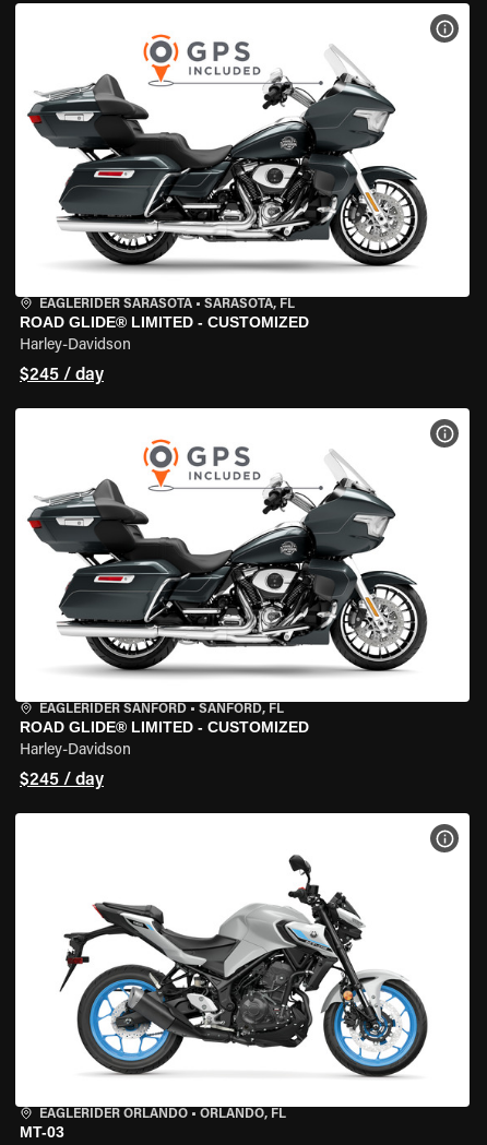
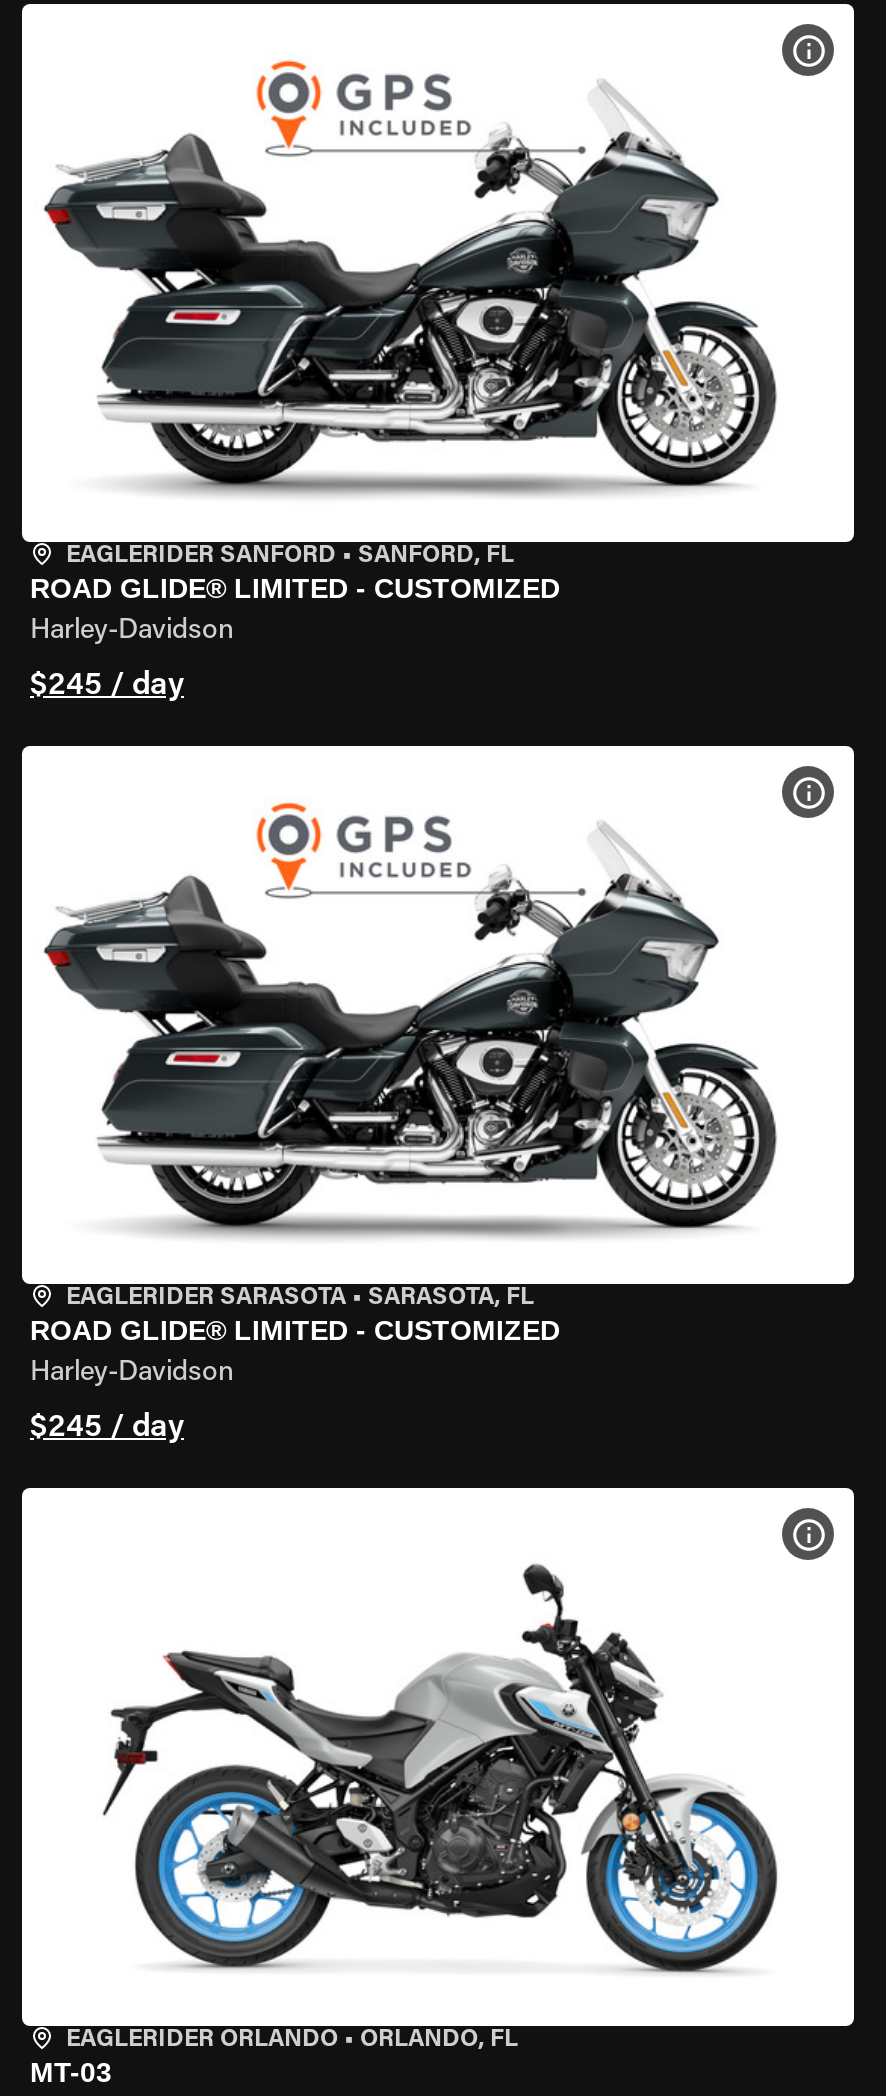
moved [39,298,295,311] -> [66,1286,534,1310]: EAGLERIDER SARASOTA • SARASOTA, FL
moved [39,703,284,716] -> [66,544,514,568]: EAGLERIDER SANFORD • SANFORD, FL

